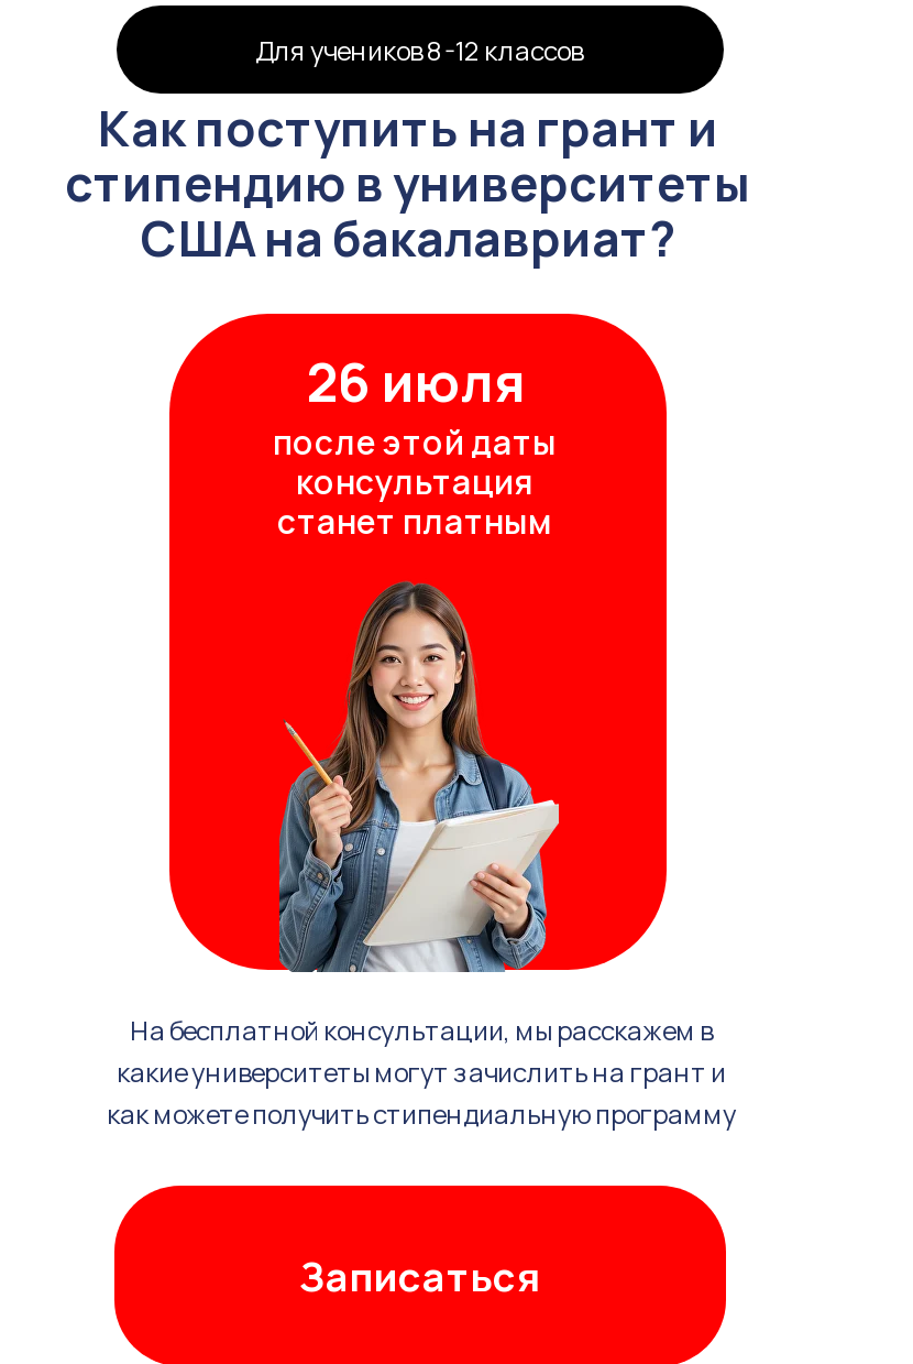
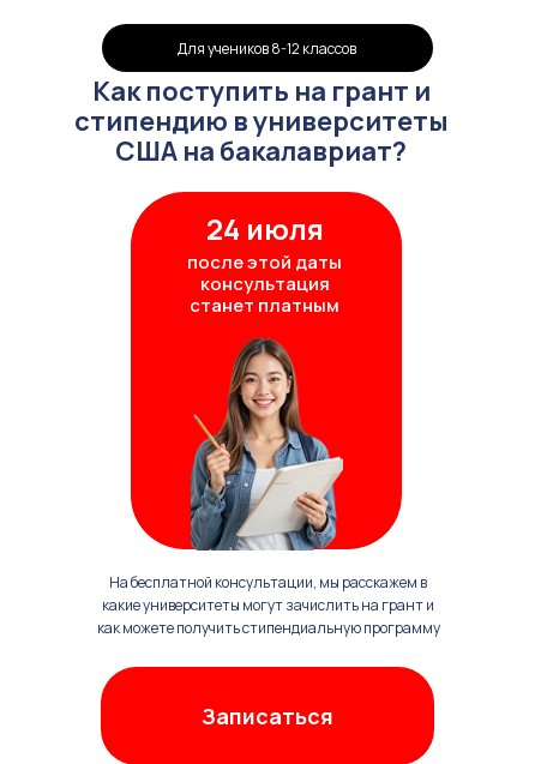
[307,345,525,417] 26 июля -> [206,209,324,248] 24 июля

